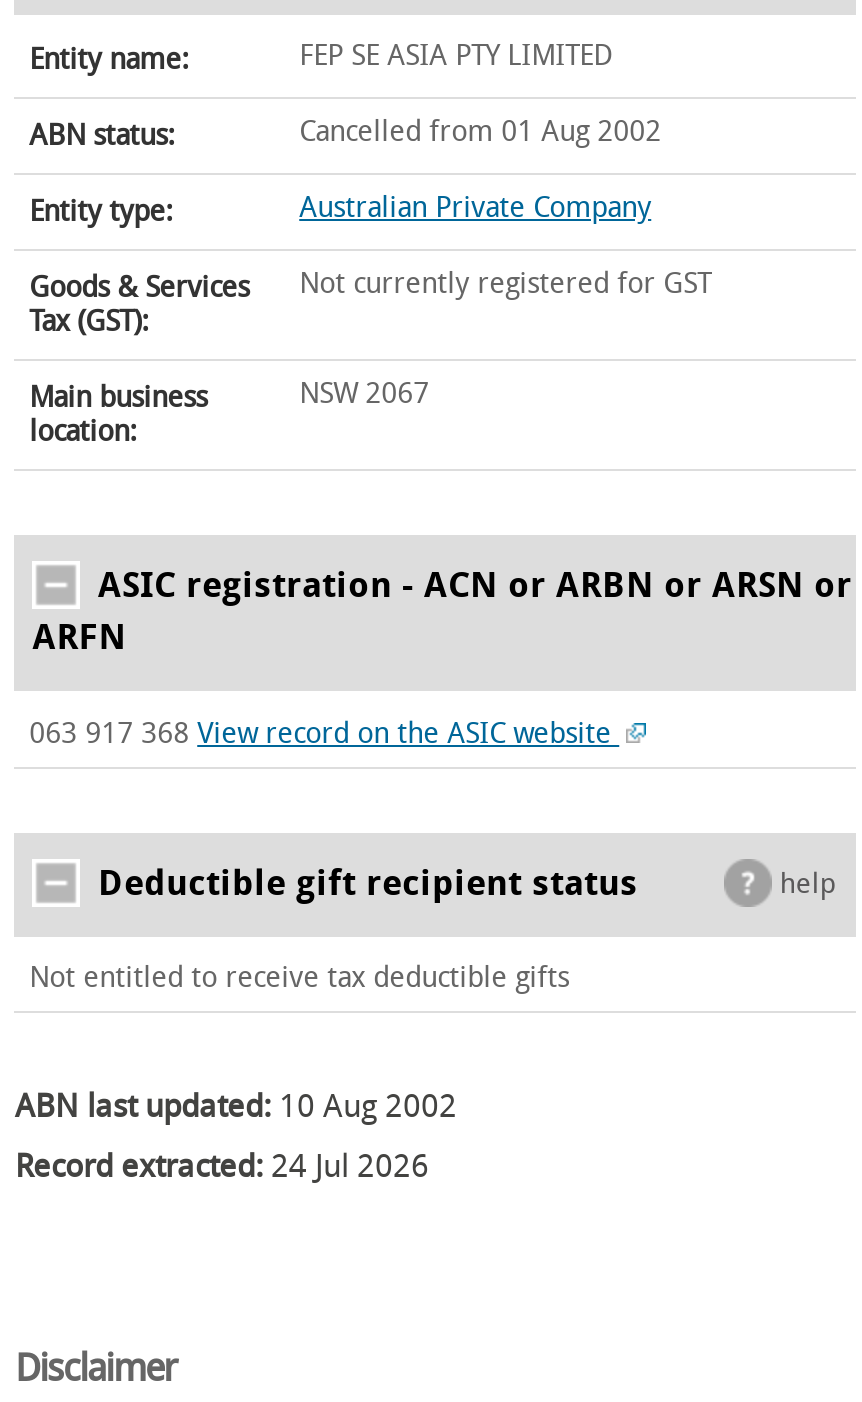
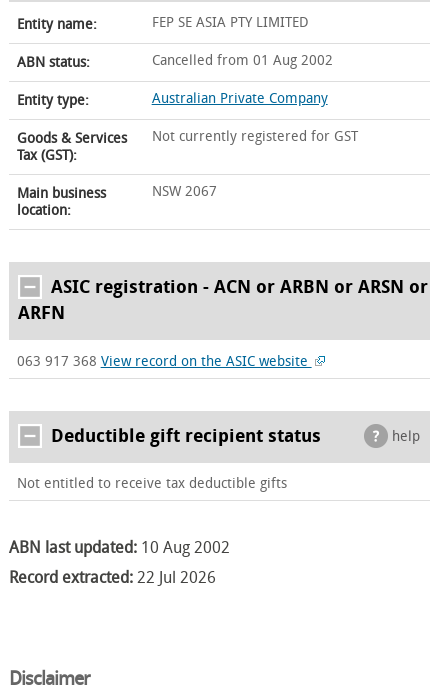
[15,1148,429,1186] Record extracted: 24 Jul 2026 -> [9,568,216,587] Record extracted: 22 Jul 2026

